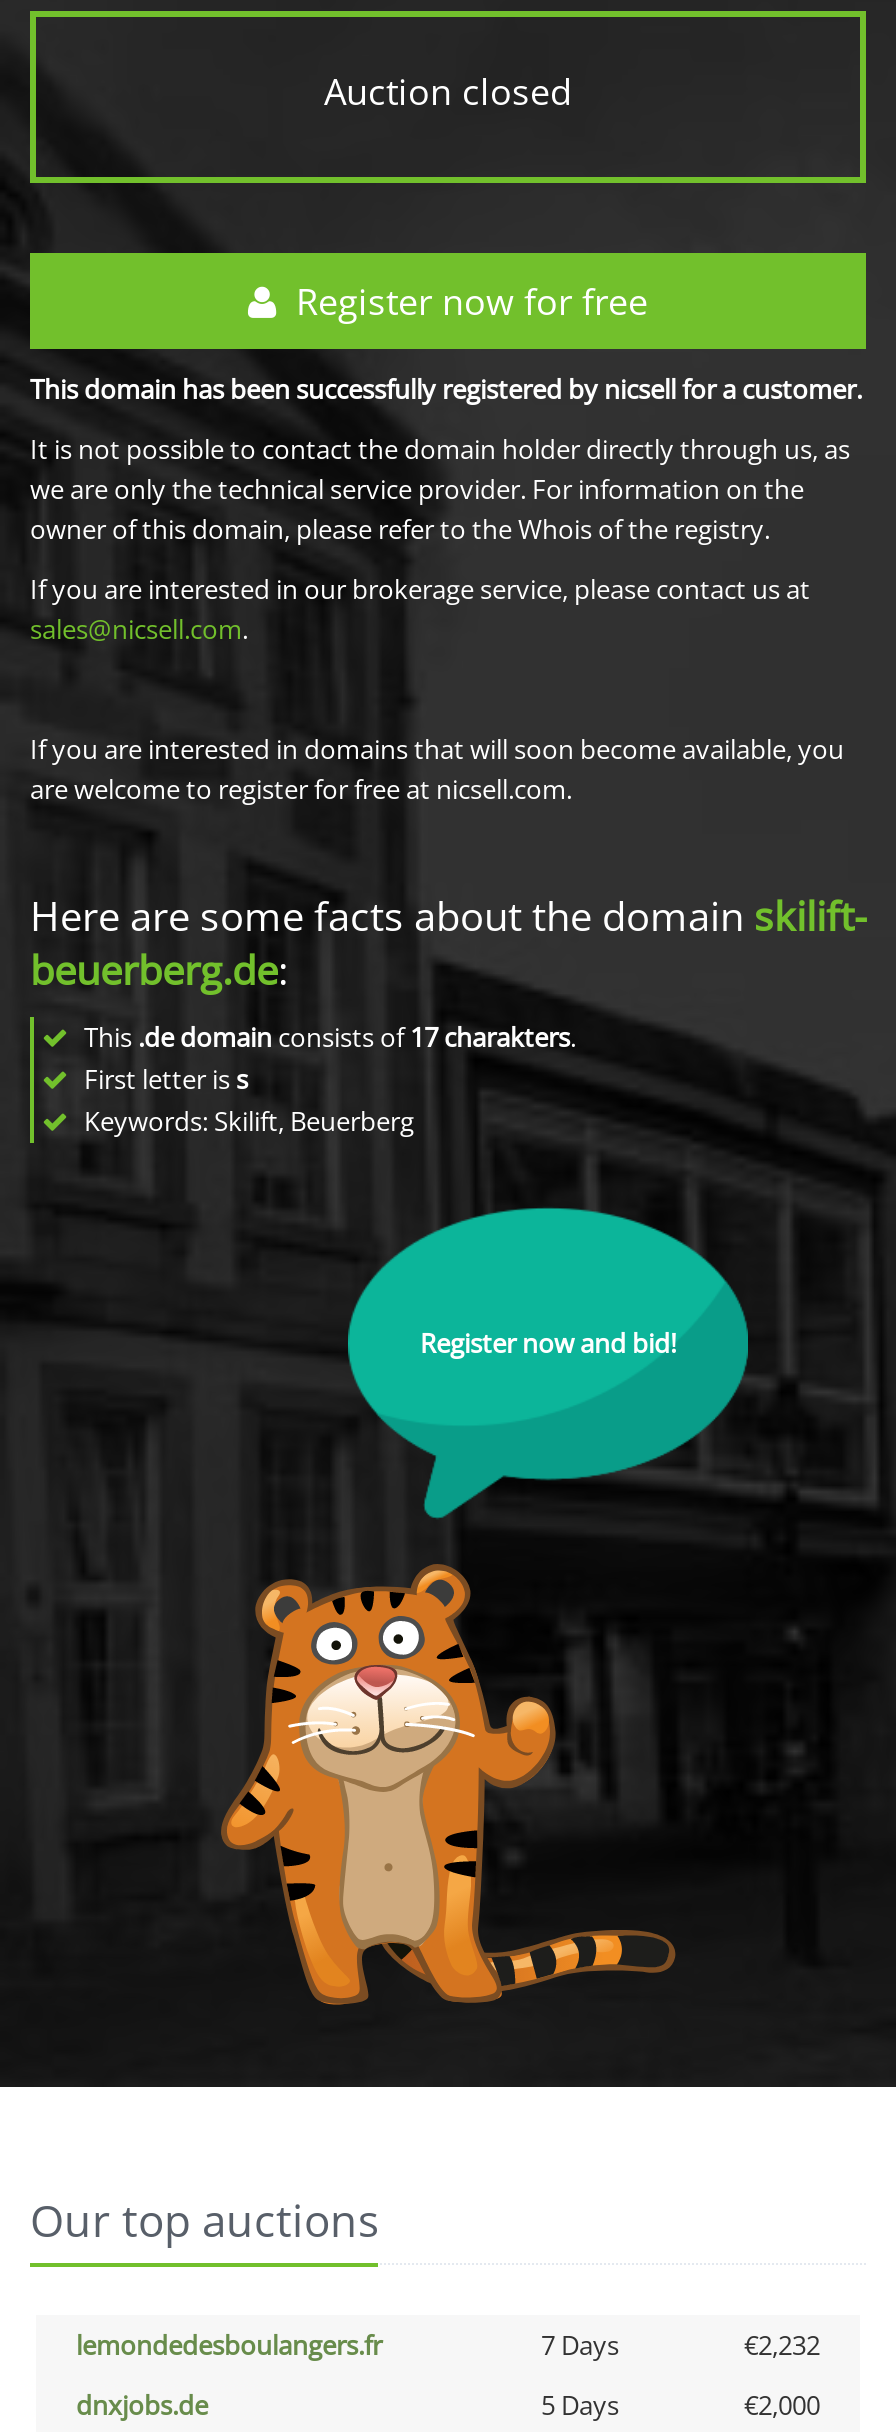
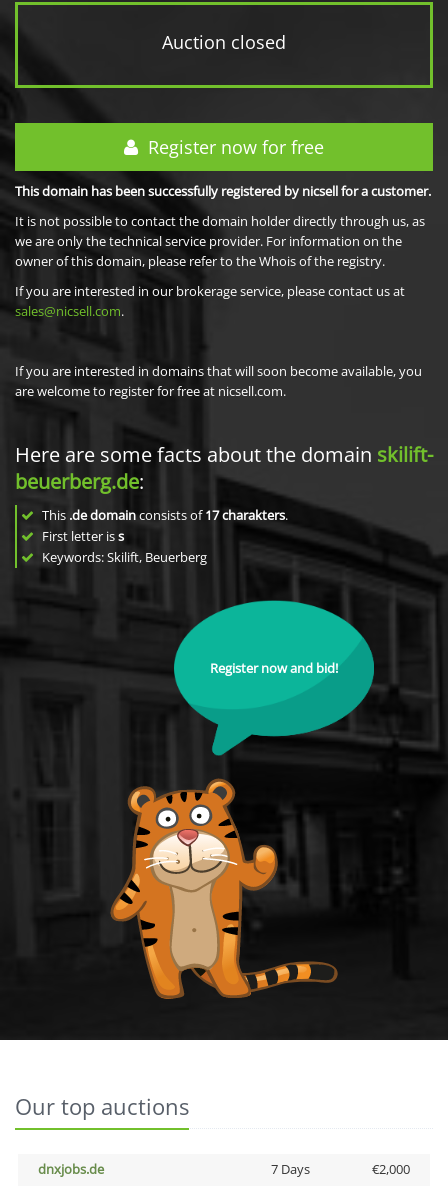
[76,2327,820,2363] lemondedesboulangers.fr | 7 Days | €2,232 -> none
[541,2387,619,2423] 5 Days -> [270,1160,309,1178] 7 Days

